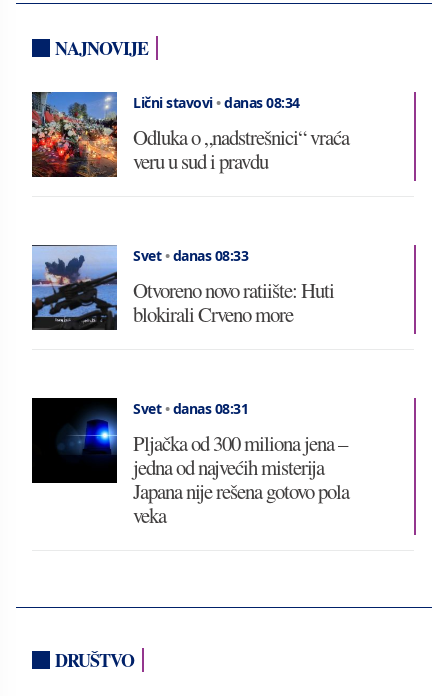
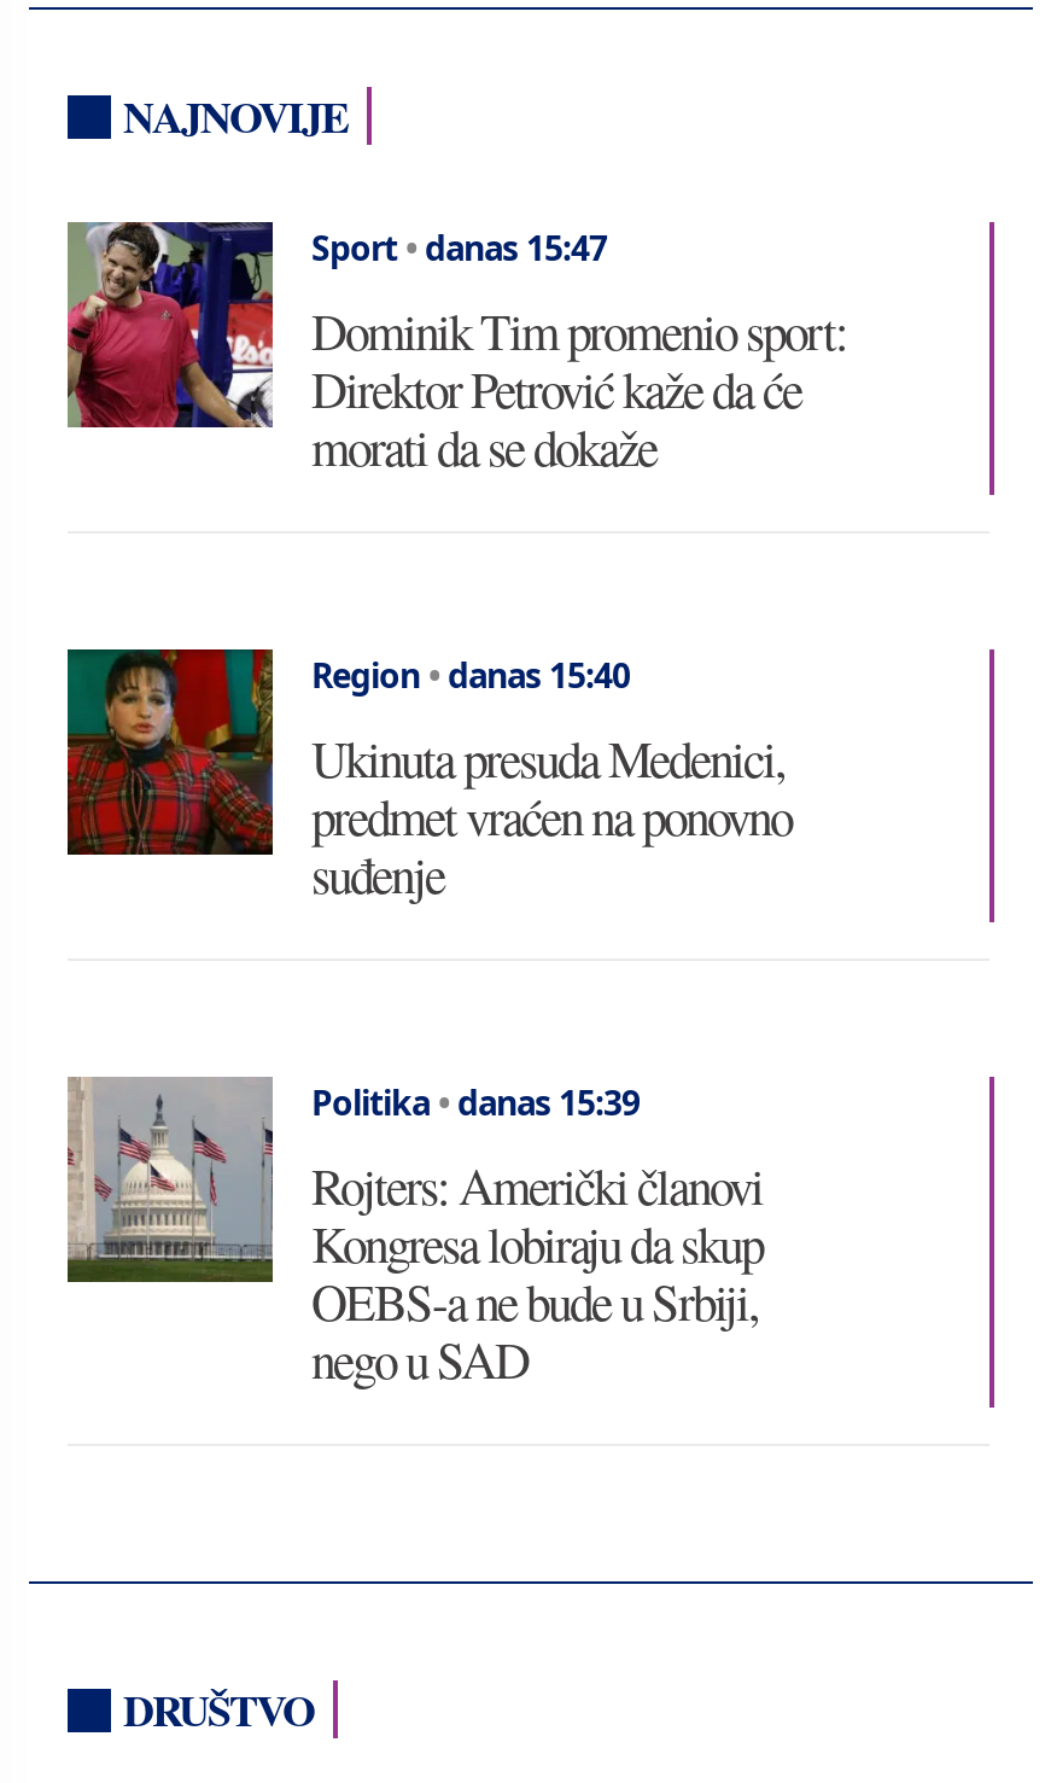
[31,91,349,178] [image] | Lični stavovi • danas 08:34 | Odluka o „nadstrešnici“ vraća | veru u sud i pravdu -> [65,220,847,480] [image] | Sport • danas 15:47 | Dominik Tim promenio sport: | Direktor Petrović kaže da će | morati da se dokaže
[31,244,334,331] [image] | Svet • danas 08:33 | Otvoreno novo ratiište: Huti | blokirali Crveno more -> [65,647,792,908] [image] | Region • danas 15:40 | Ukinuta presuda Medenici, | predmet vraćen na ponovno | suđenje
[31,397,349,529] [image] | Svet • danas 08:31 | Pljačka od 300 miliona jena – | jedna od najvećih misterija | Japana nije rešena gotovo pola | veka -> [65,1077,763,1393] [image] | Politika • danas 15:39 | Rojters: Američki članovi | Kongresa lobiraju da skup | OEBS-a ne bude u Srbiji, | nego u SAD

